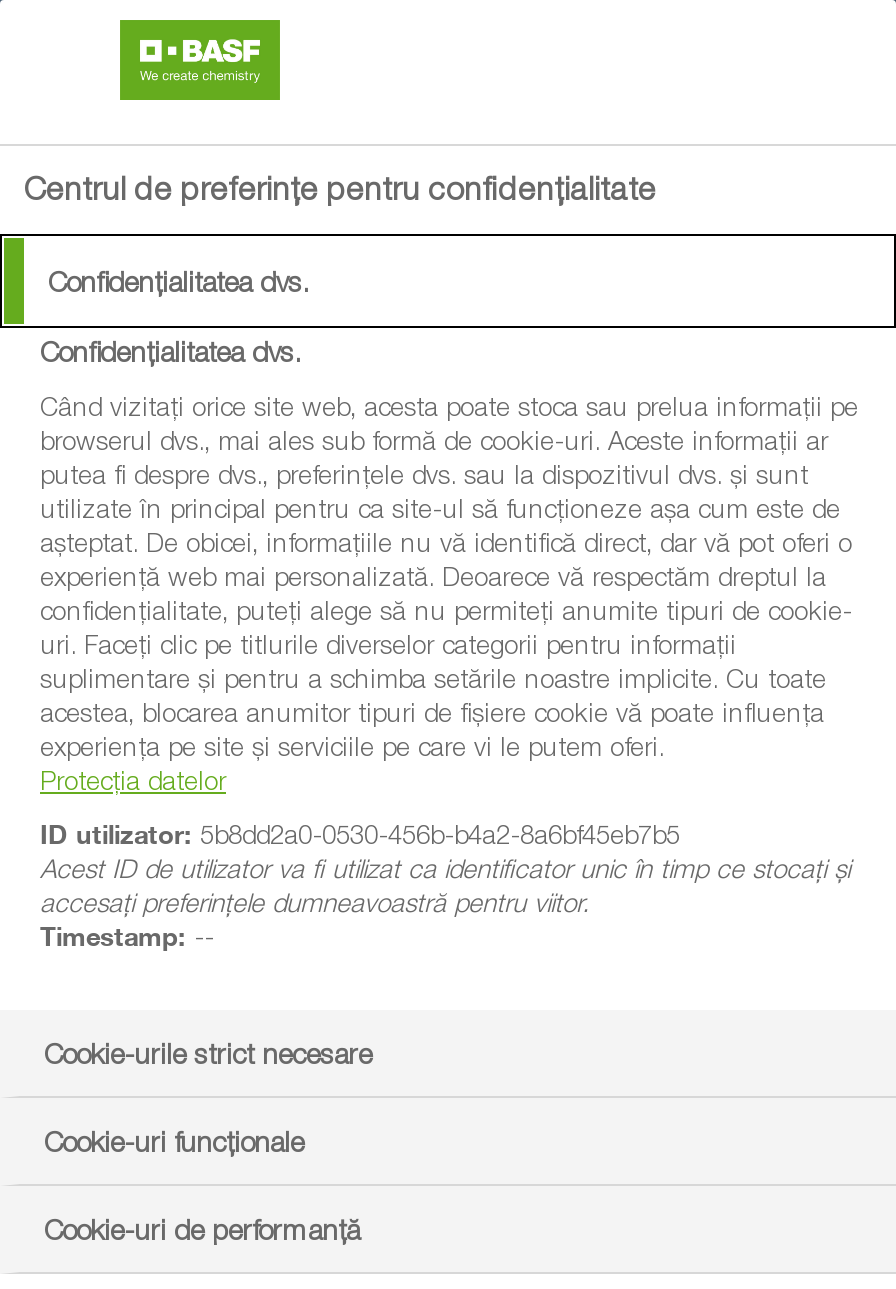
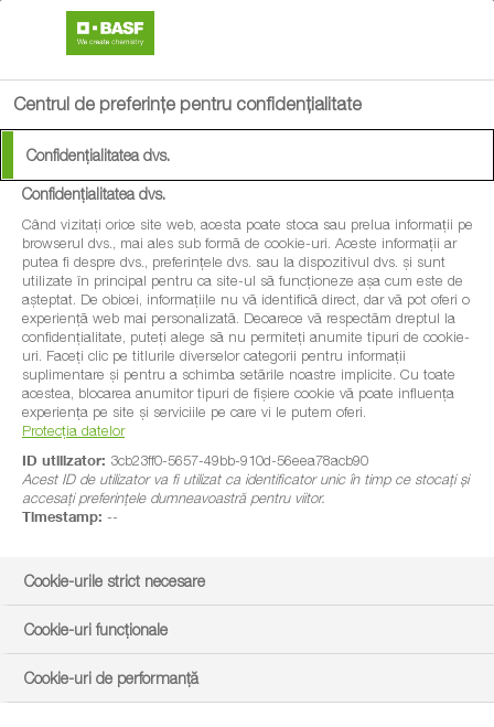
[40,818,680,852] ID utilizator: 5b8dd2a0-0530-456b-b4a2-8a6bf45eb7b5 -> [22,451,368,470] ID utilizator: 3cb23ff0-5657-49bb-910d-56eea78acb90

